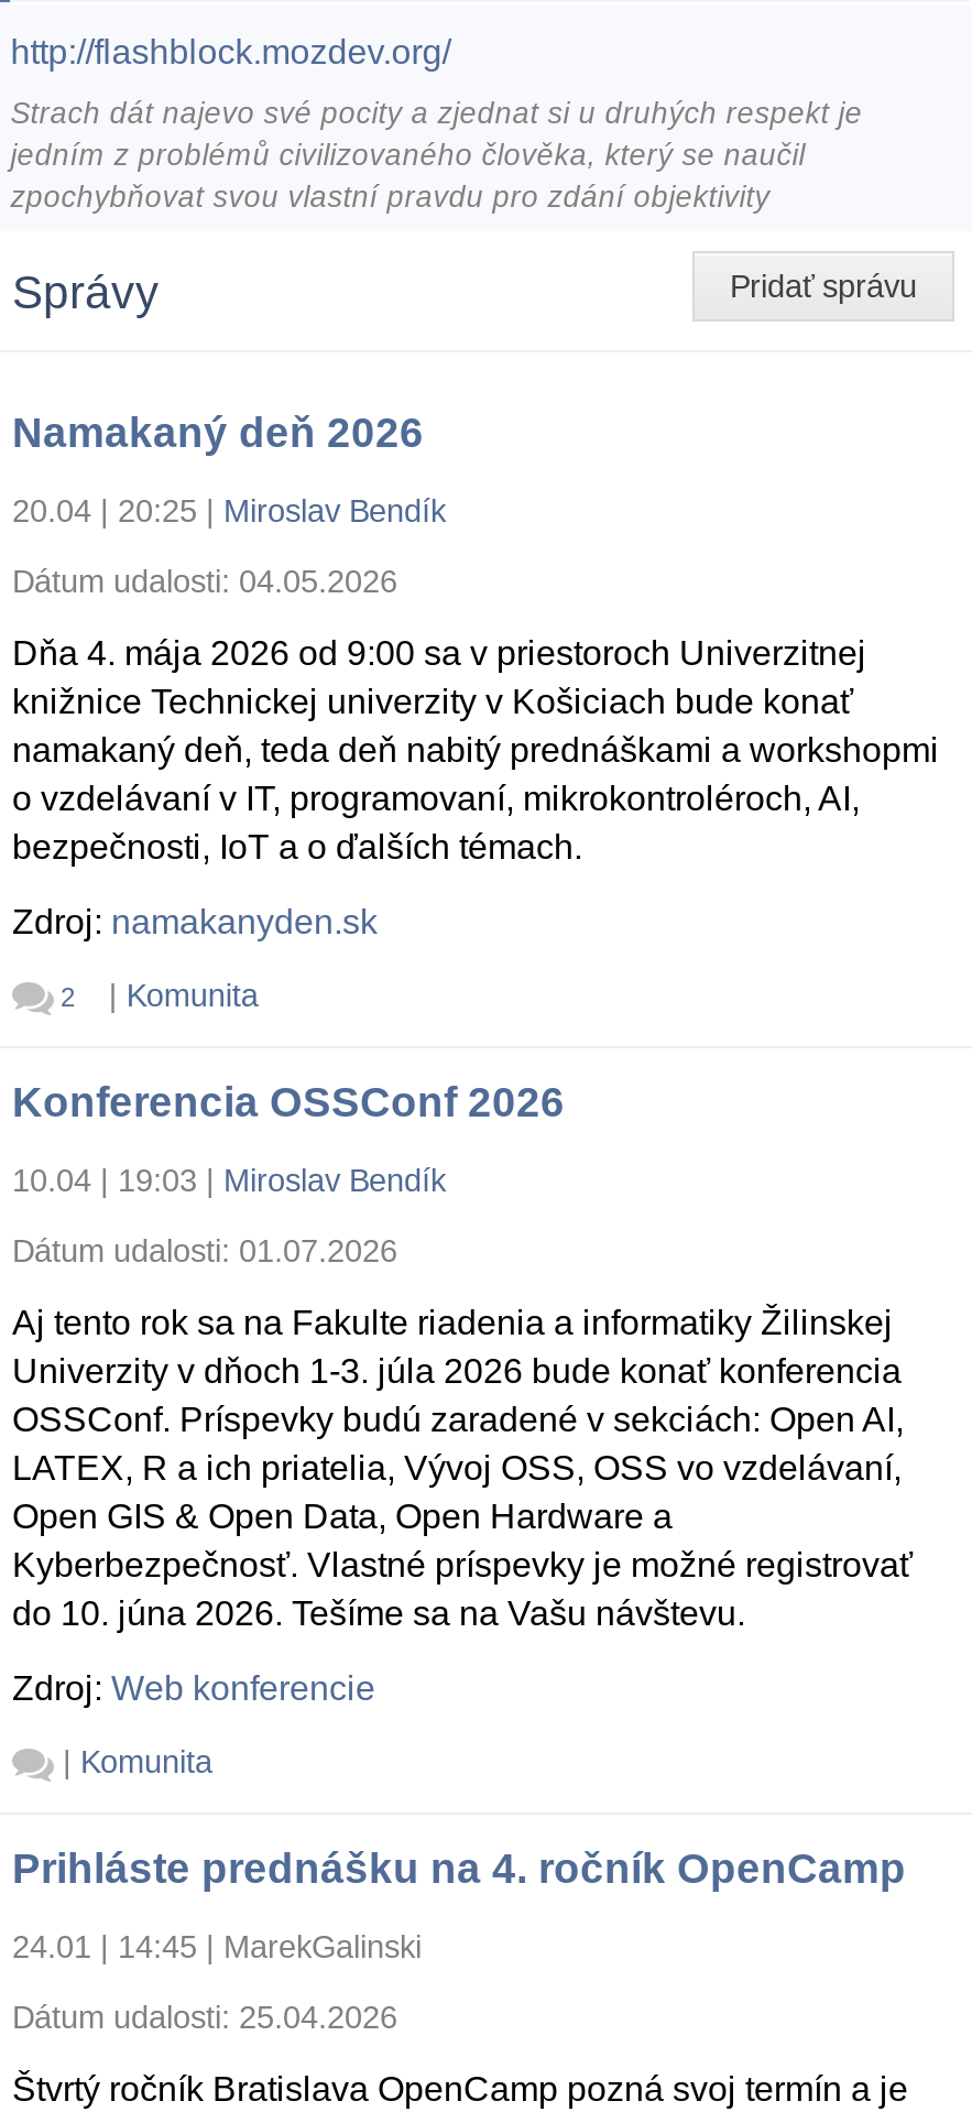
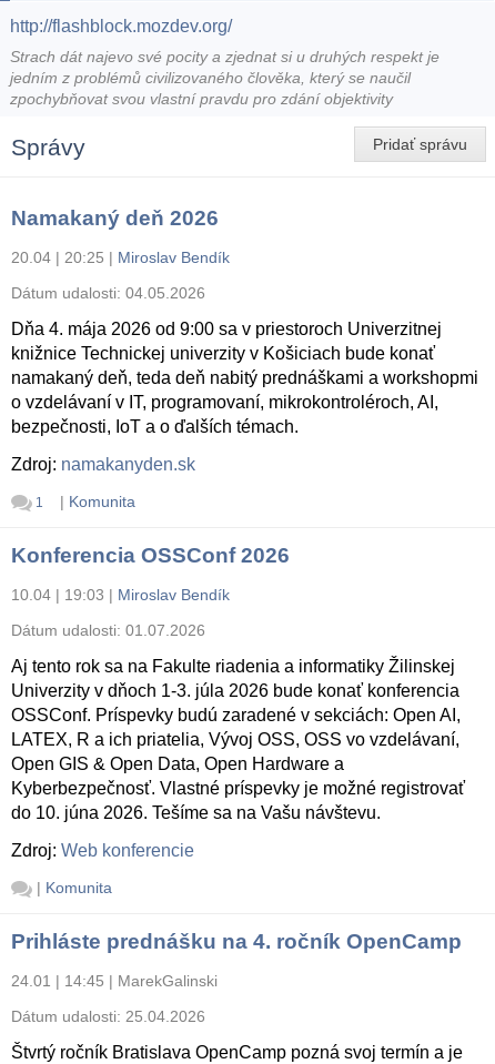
[61,982,76,1012] 2 -> [36,494,43,510] 1

